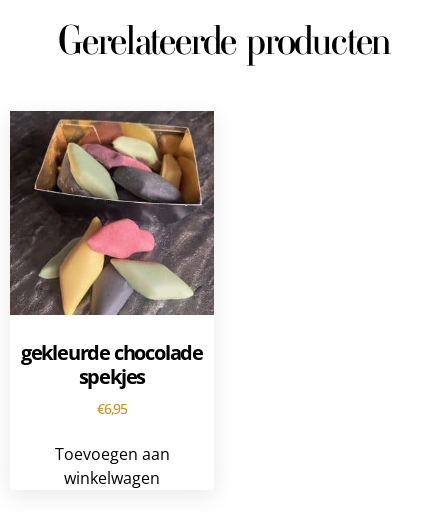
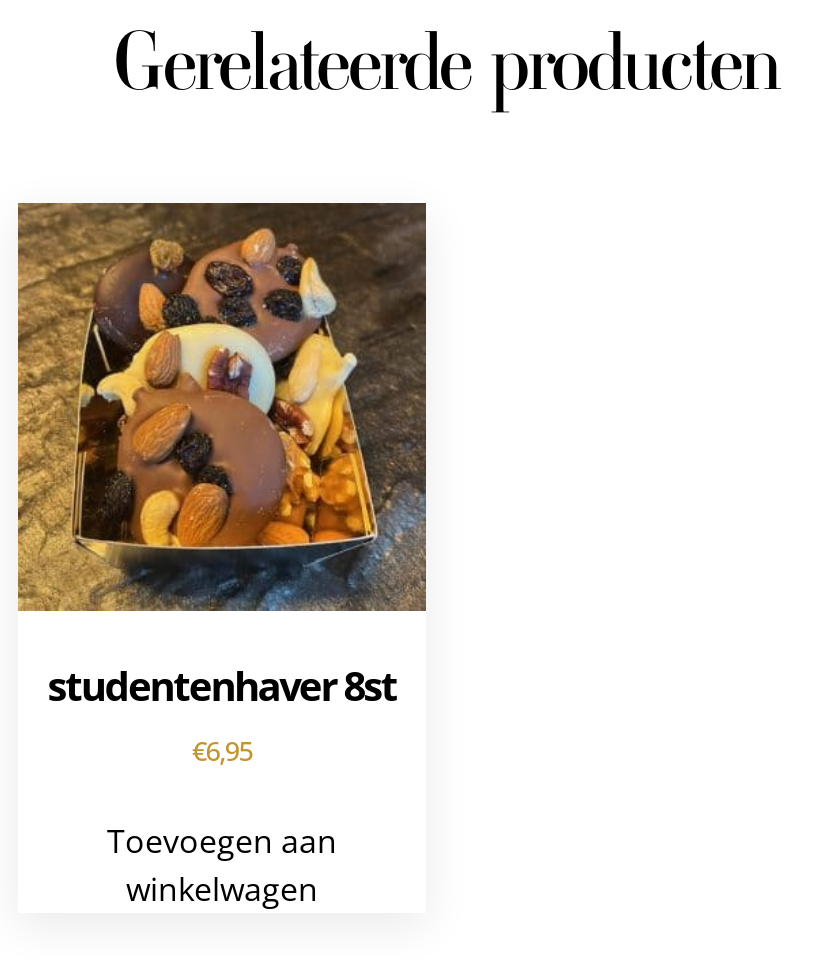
[9,110,214,390] [image] | gekleurde chocolade | spekjes -> [16,201,424,714] [image] | studentenhaver 8st

